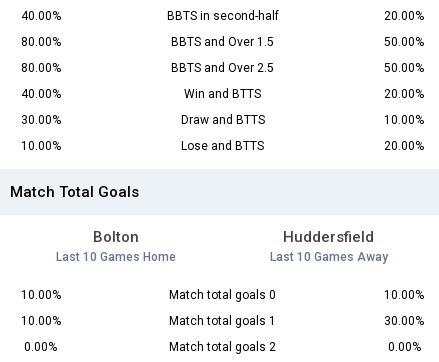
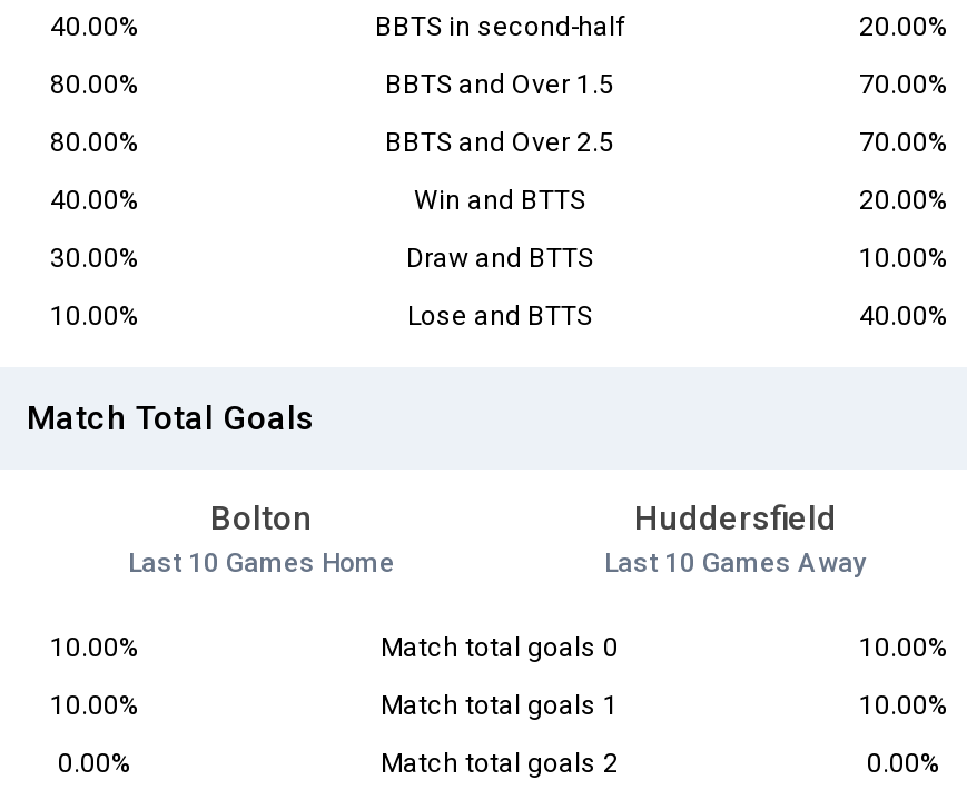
[384,35,424,49] 50.00% -> [859,69,948,101] 70.00%
[384,61,424,75] 50.00% -> [859,127,948,158] 70.00%
[384,139,424,153] 20.00% -> [859,301,948,332] 40.00%
[384,314,424,328] 30.00% -> [859,690,948,721] 10.00%

